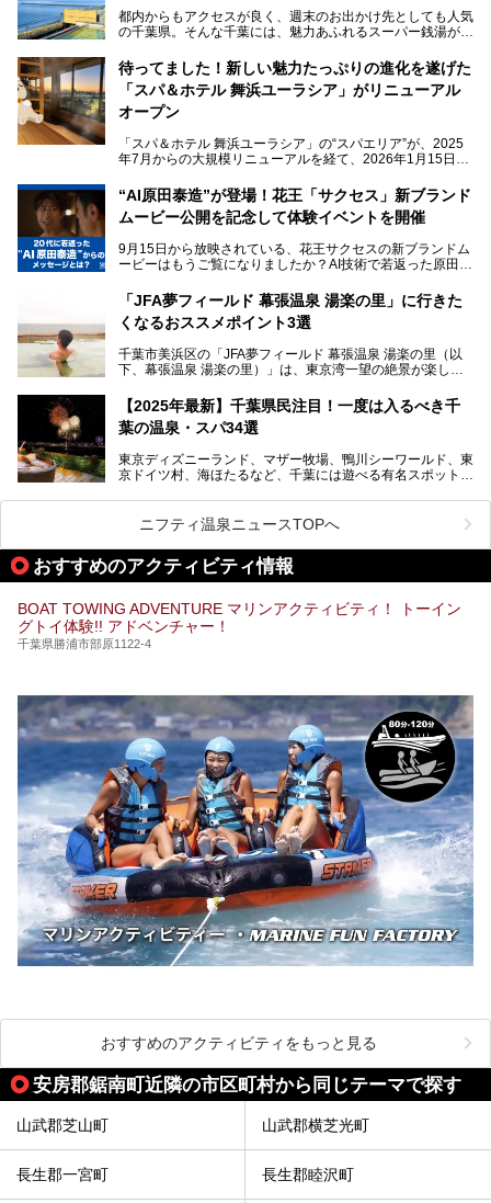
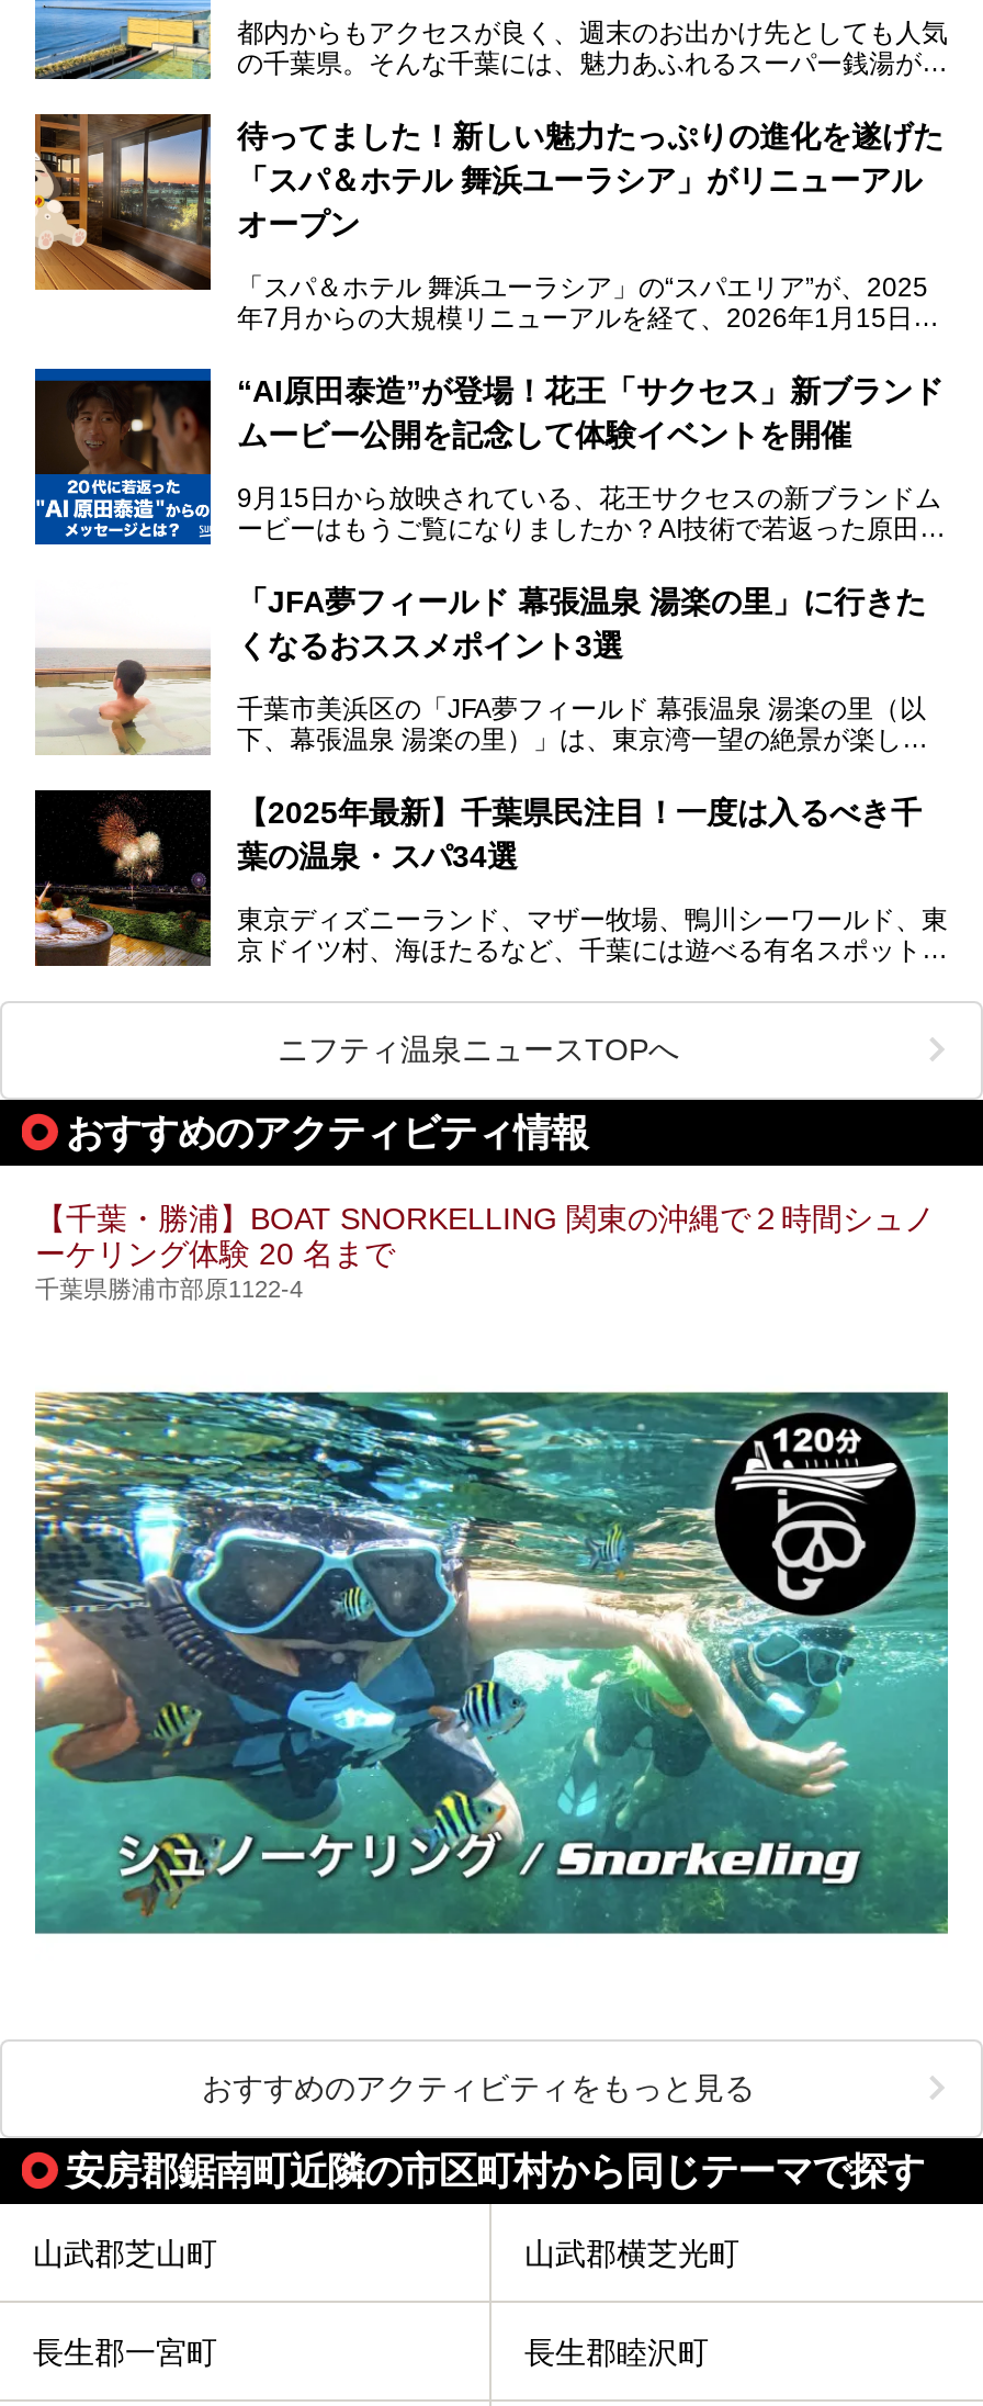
[18,599,461,635] BOAT TOWING ADVENTURE マリンアクティビティ！ トーイン | グトイ体験!! アドベンチャー！ -> [35,1200,935,1270] 【千葉・勝浦】BOAT SNORKELLING 関東の沖縄で２時間シュノ | ーケリング体験 20 名まで
[16,694,473,966] [image] -> [33,1392,950,1936] [image]

